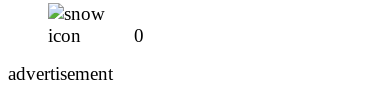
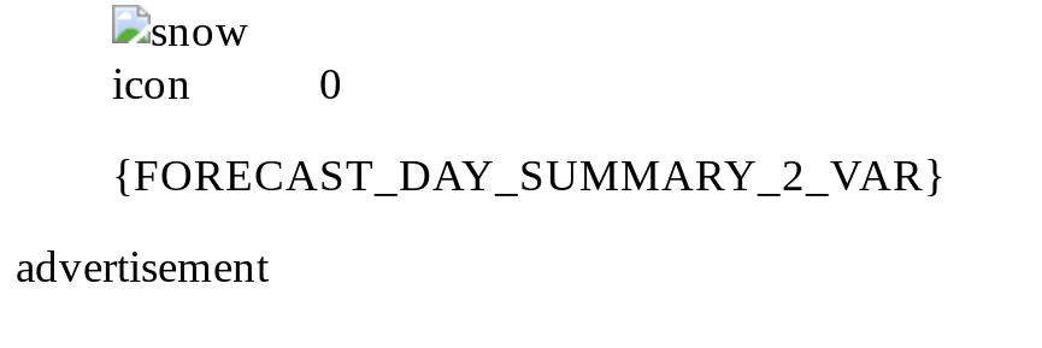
none -> [112,149,946,200] {FORECAST_DAY_SUMMARY_2_VAR}

